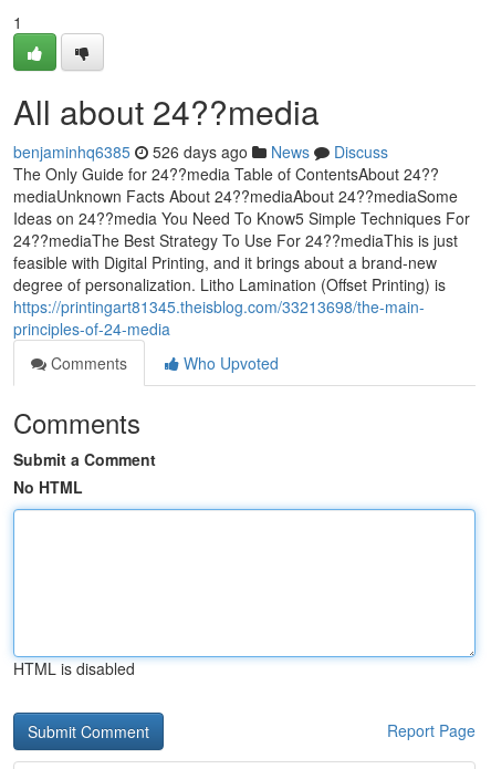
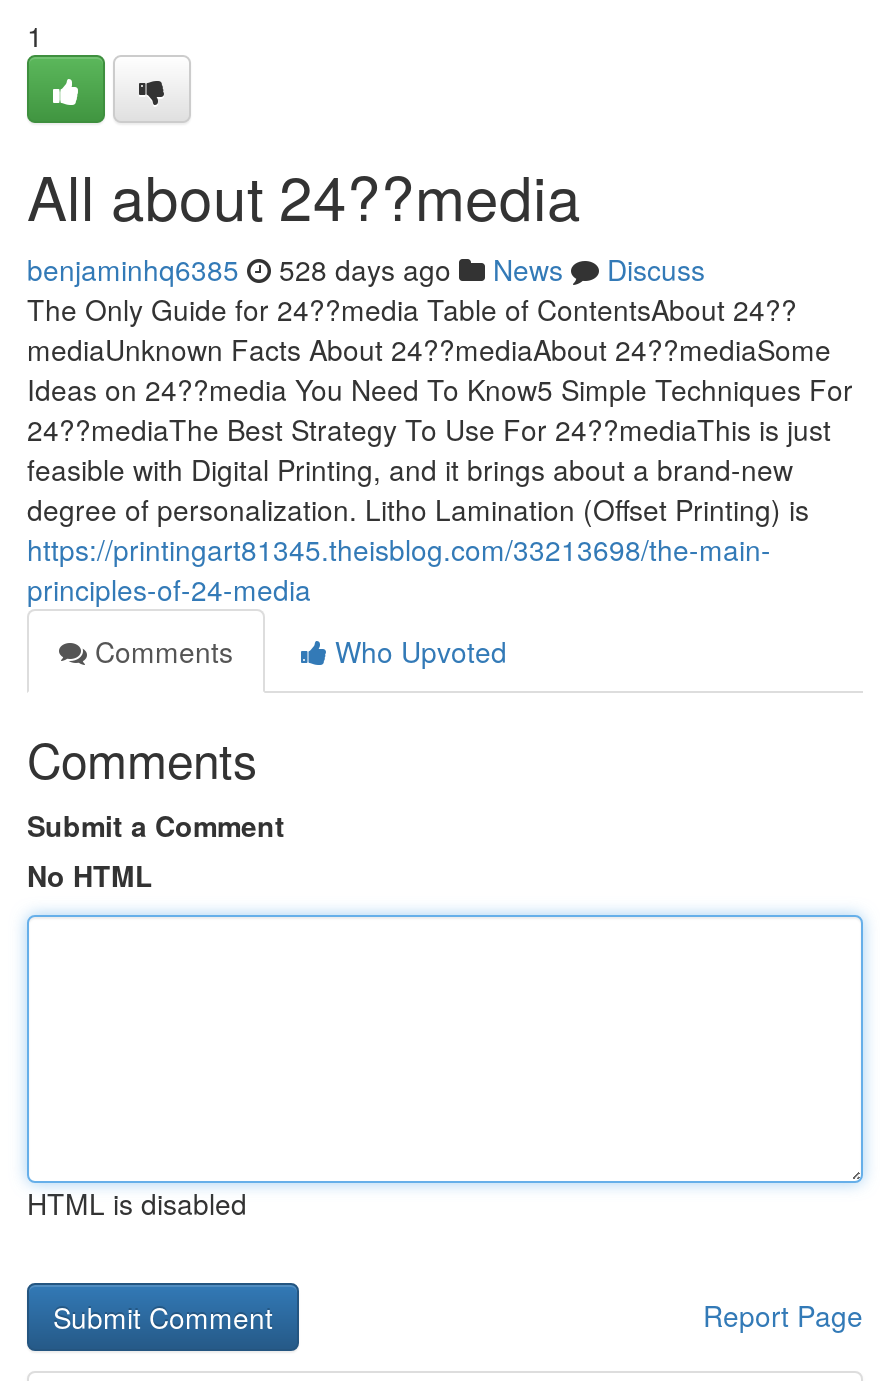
[13,141,388,163] benjaminhq6385 526 days ago News Discuss -> [27,249,705,289] benjaminhq6385 528 days ago News Discuss

